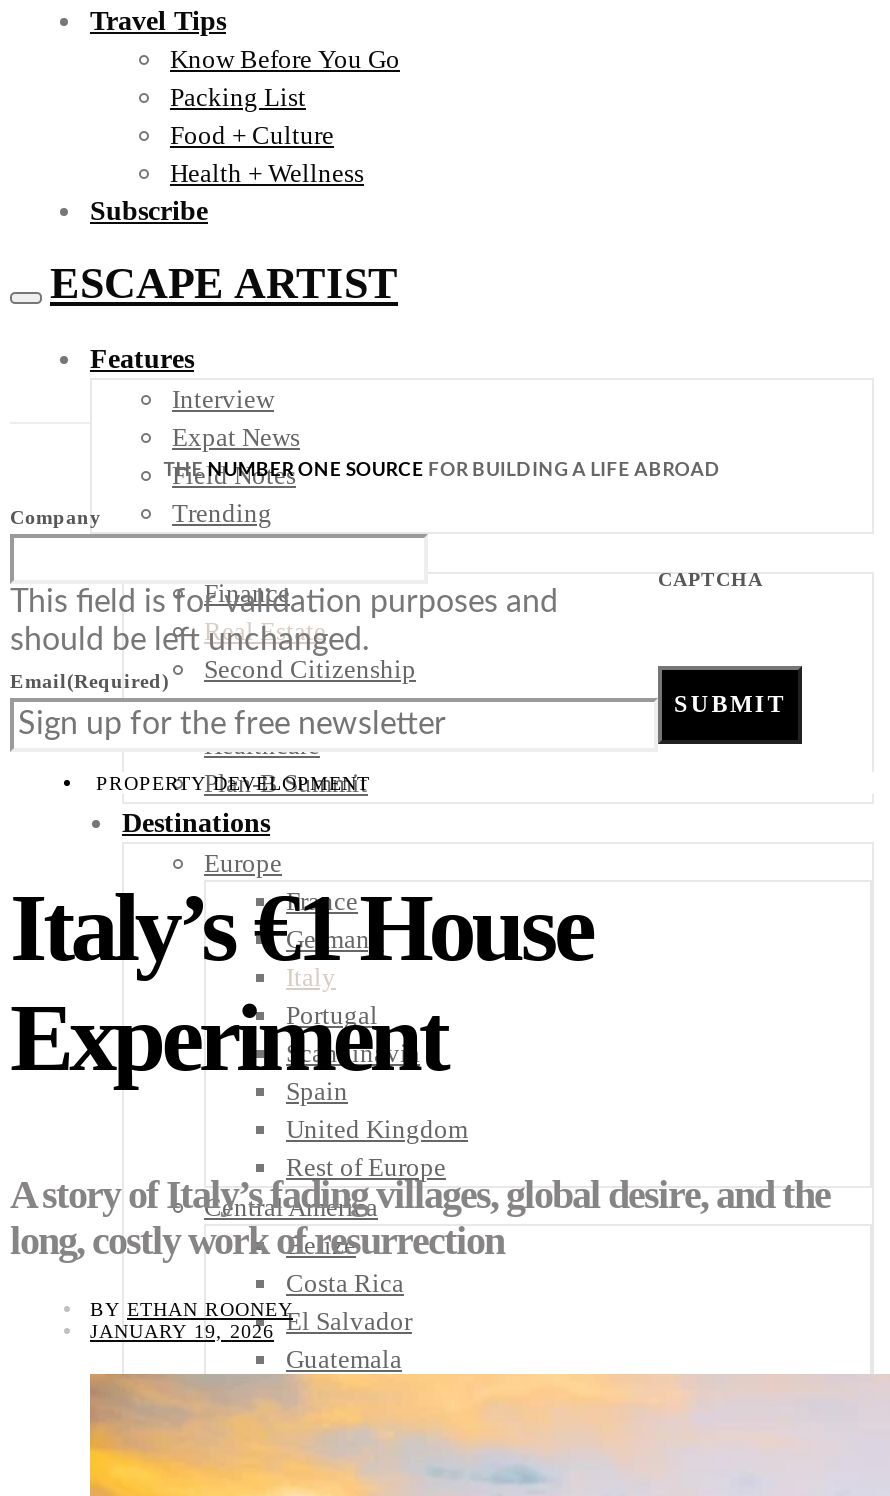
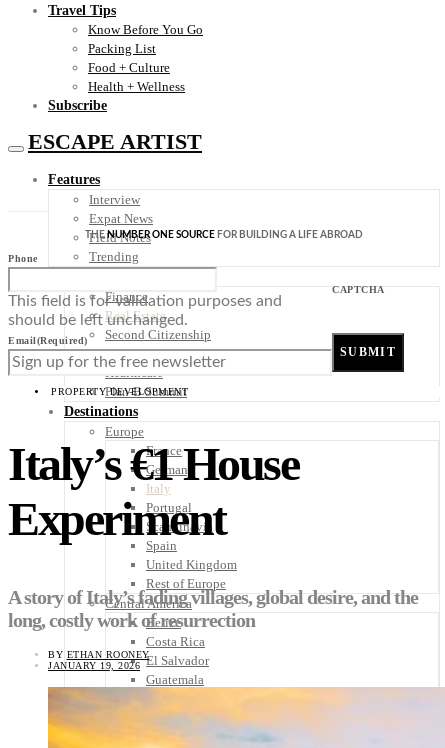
[10,505,101,527] Company -> [8,253,37,264] Phone

